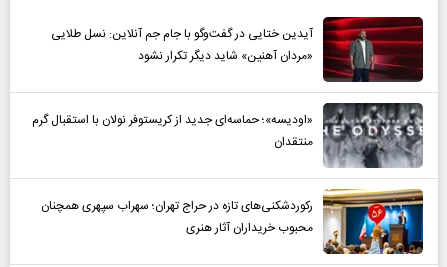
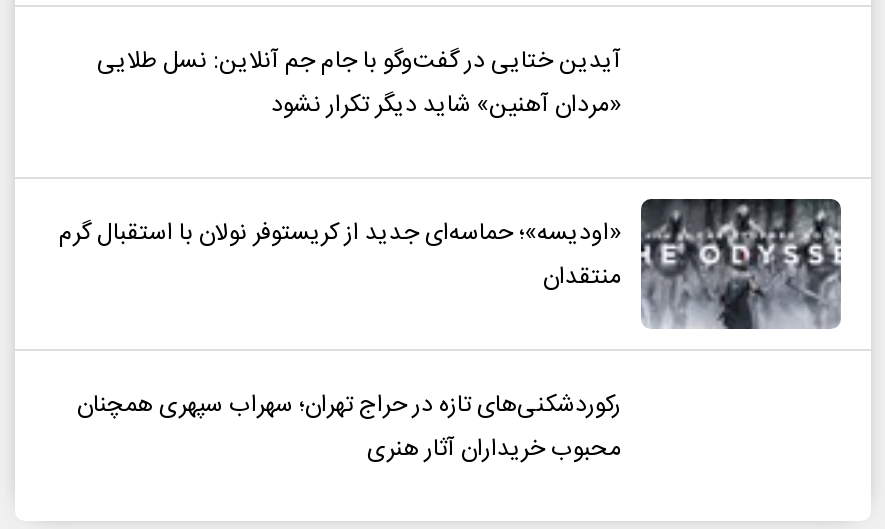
[322,16,424,83] [image] -> none
[322,188,424,255] [image] -> none

